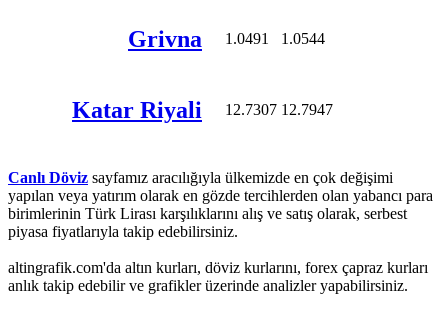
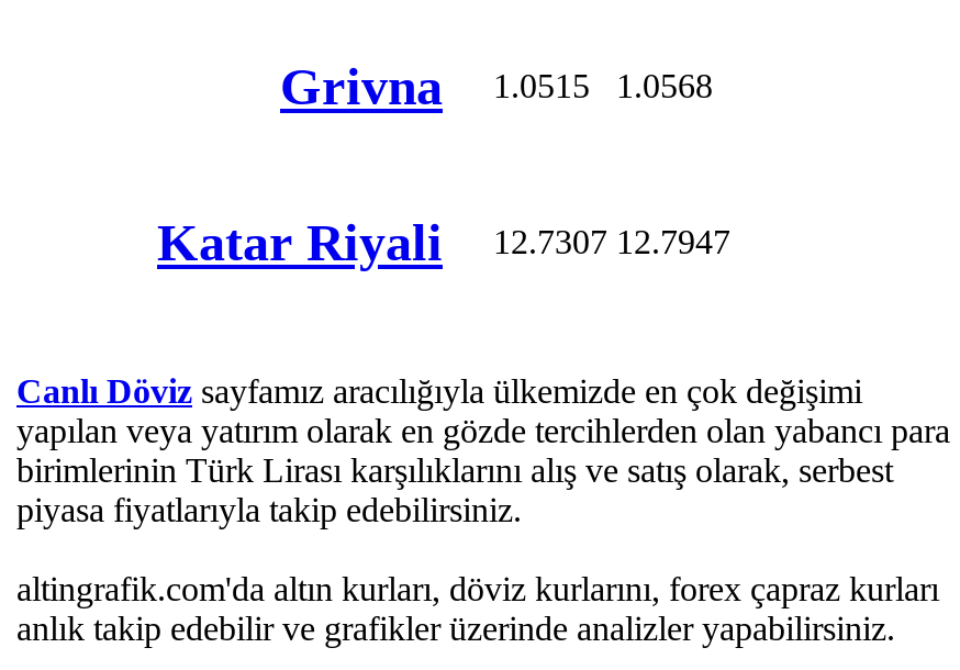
[225,30,269,47] 1.0491 -> [493,67,590,104] 1.0515
[281,30,325,47] 1.0544 -> [616,67,713,104] 1.0568

